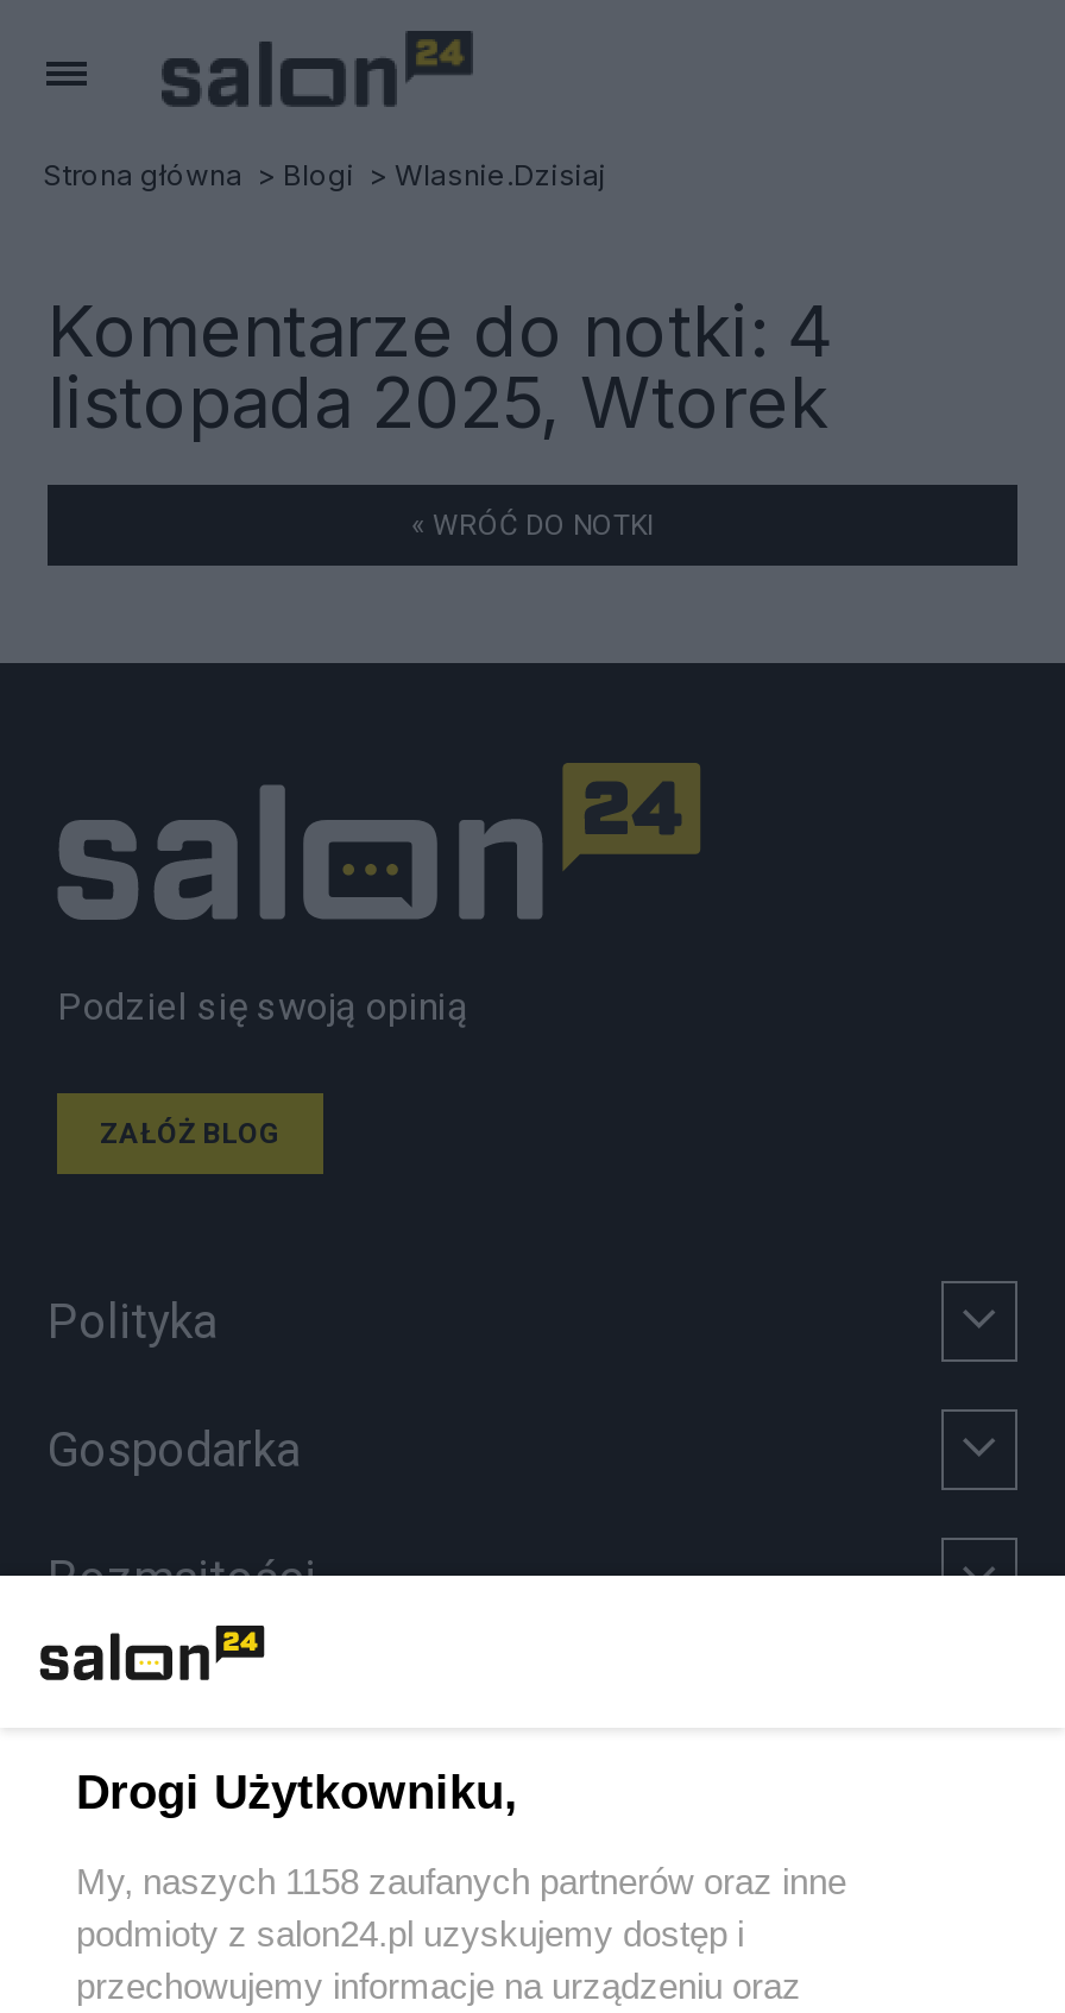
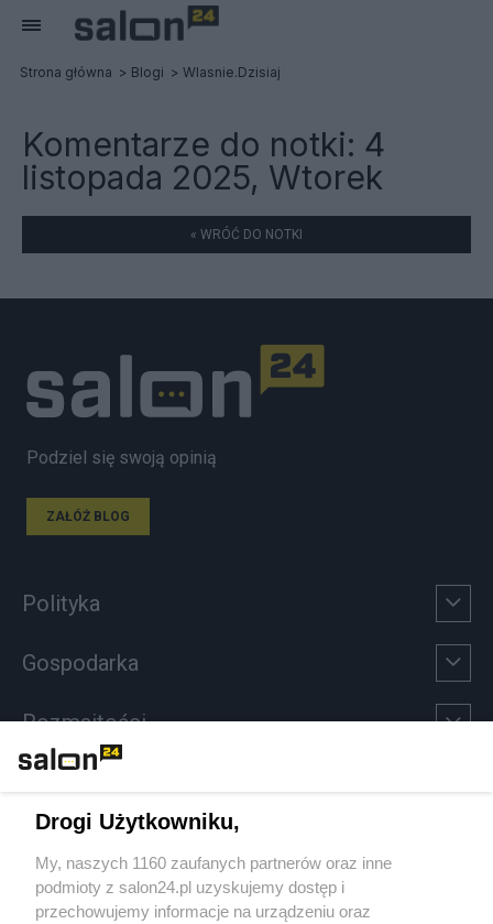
[76,1861,846,1901] My, naszych 1158 zaufanych partnerów oraz inne -> [35,854,392,872] My, naszych 1160 zaufanych partnerów oraz inne

